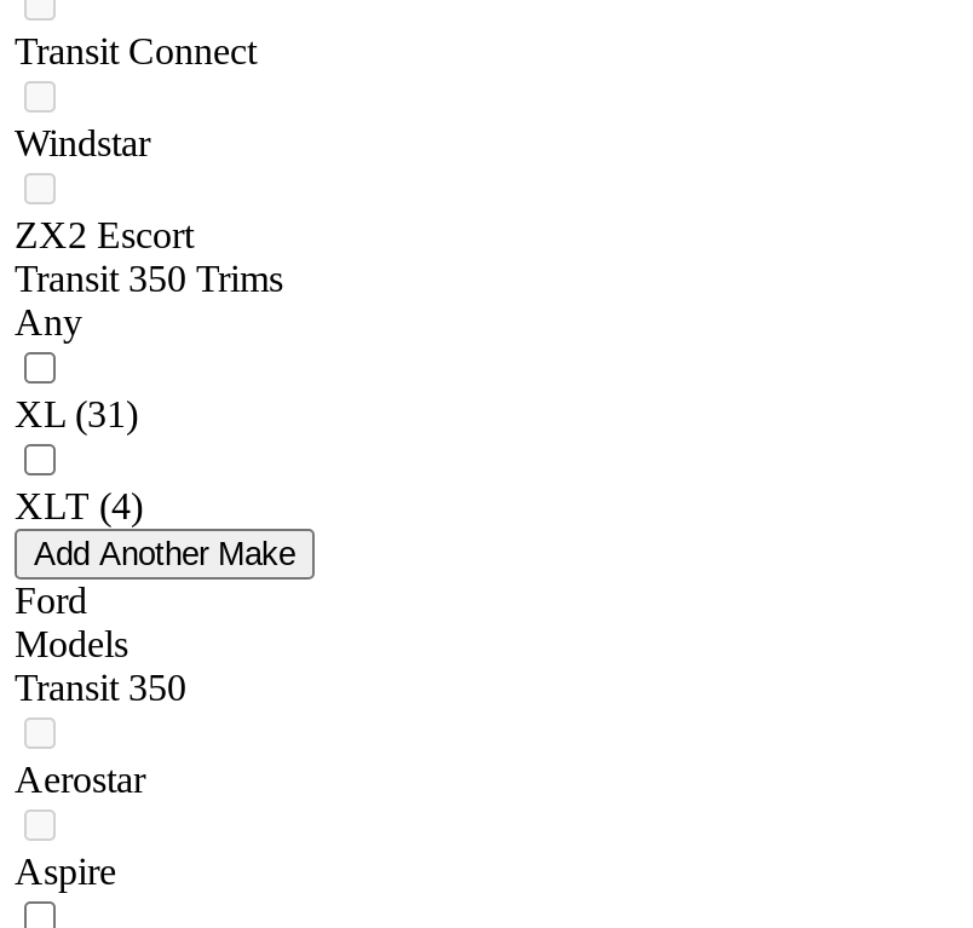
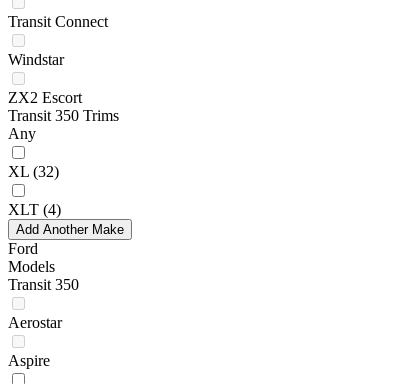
[15,394,138,435] XL (31) -> [8,163,59,180] XL (32)

